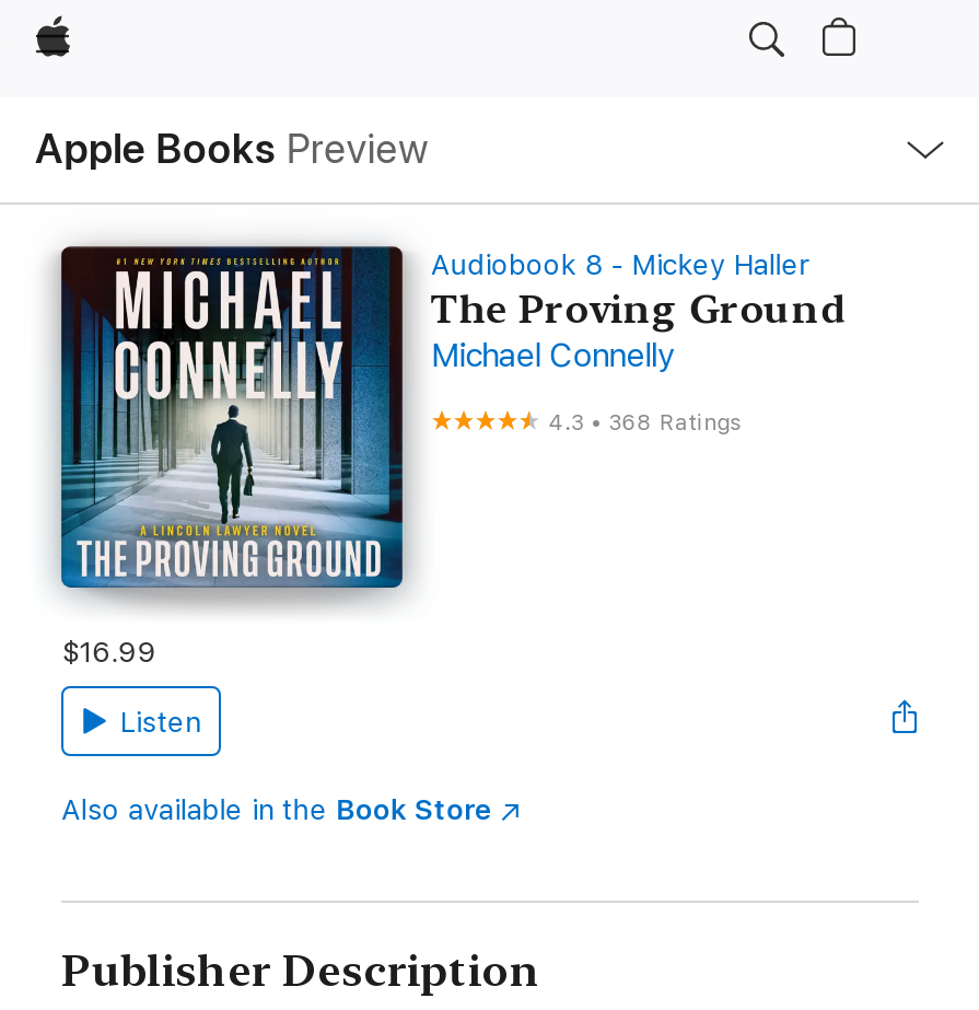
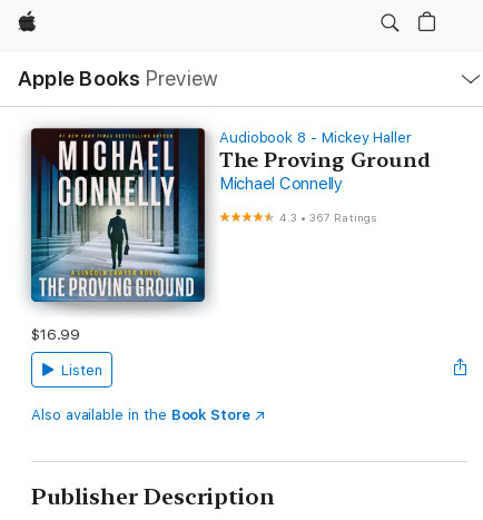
[549,408,743,434] 4.3 • 368 Ratings -> [279,210,377,224] 4.3 • 367 Ratings

